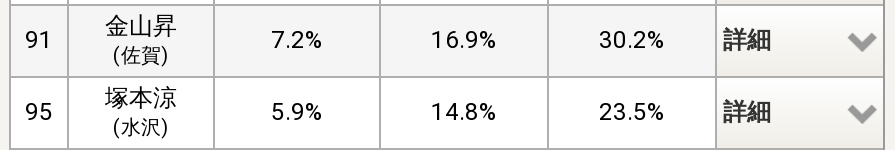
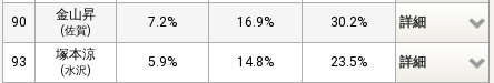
[25,11,177,53] 91 金山昇 -> [11,6,96,29] 90 金山昇
[25,83,177,125] 95 塚本涼 -> [11,46,96,69] 93 塚本涼

